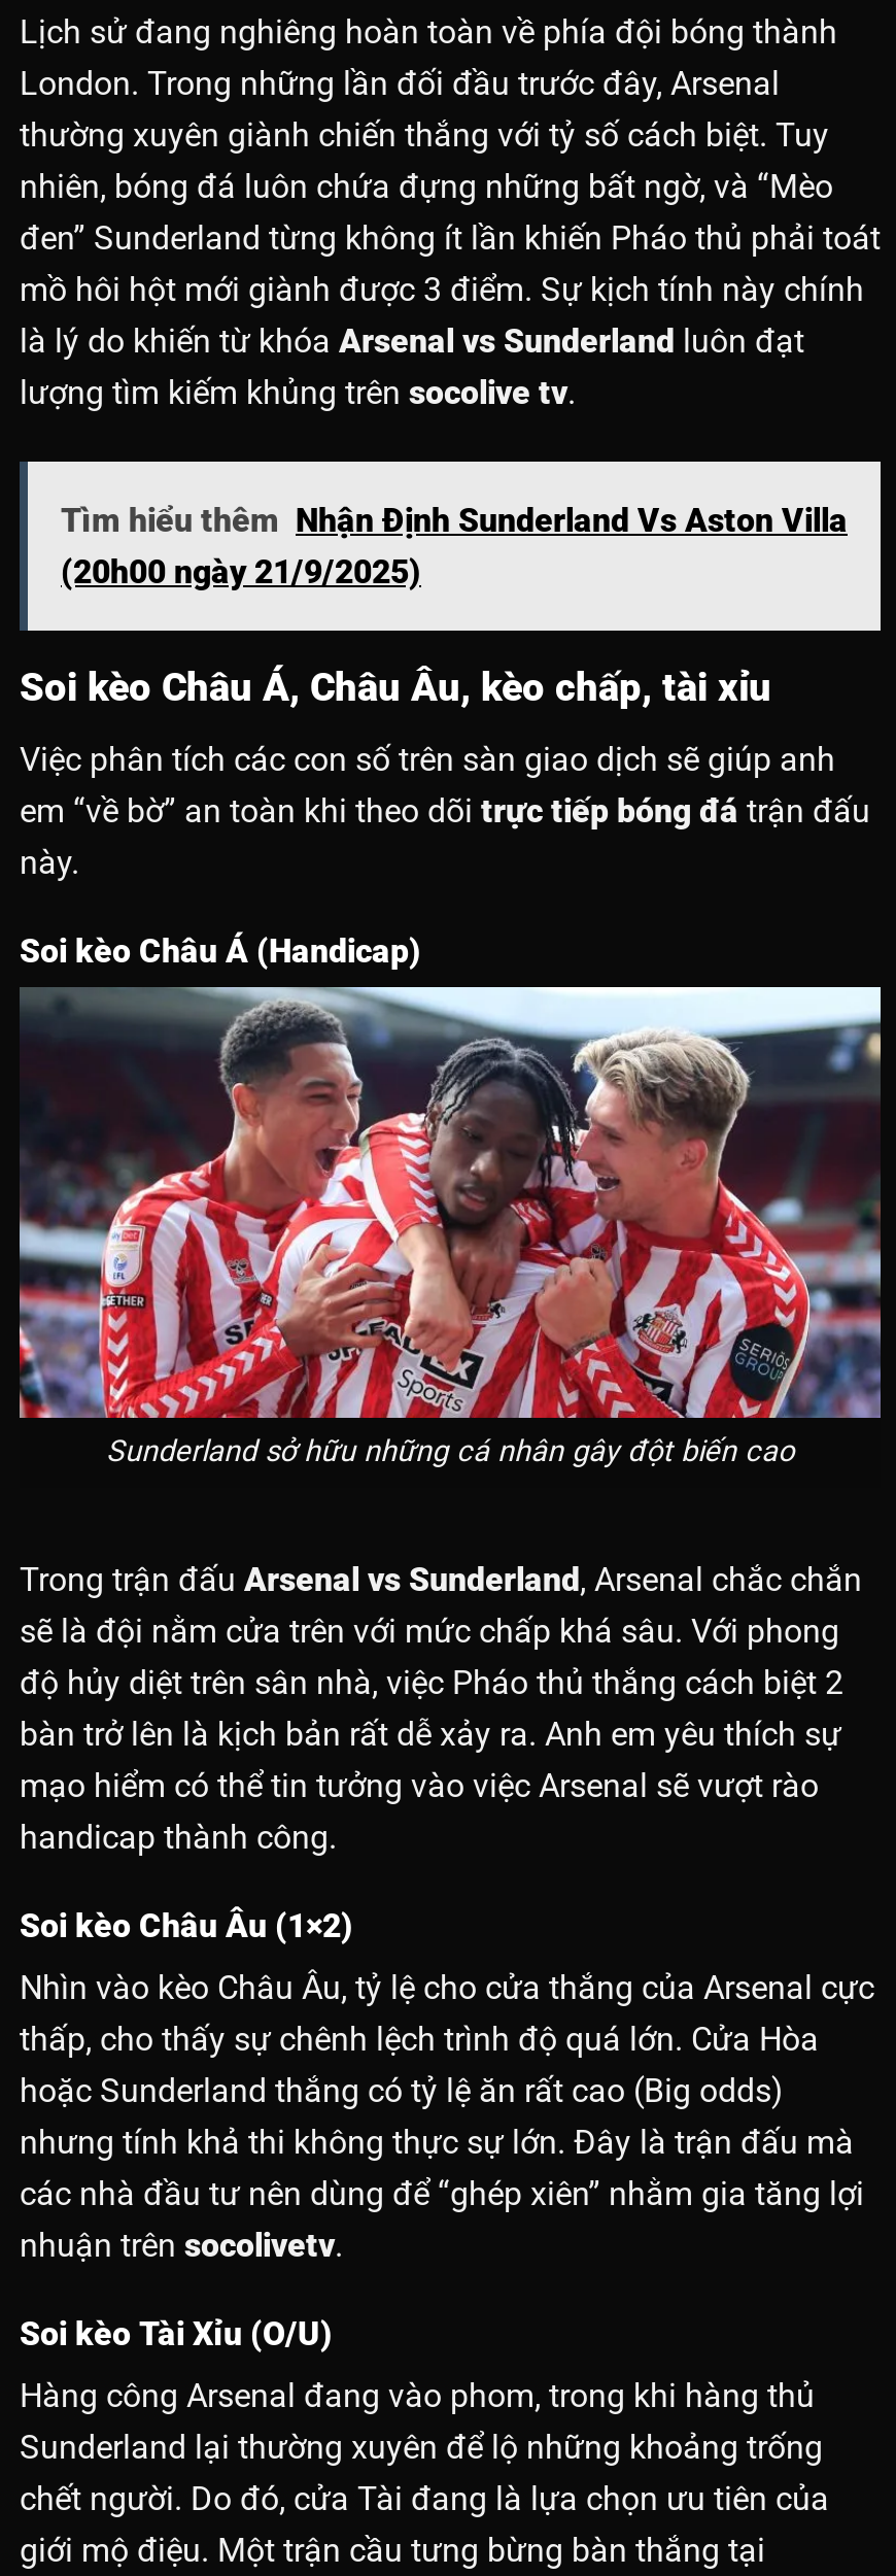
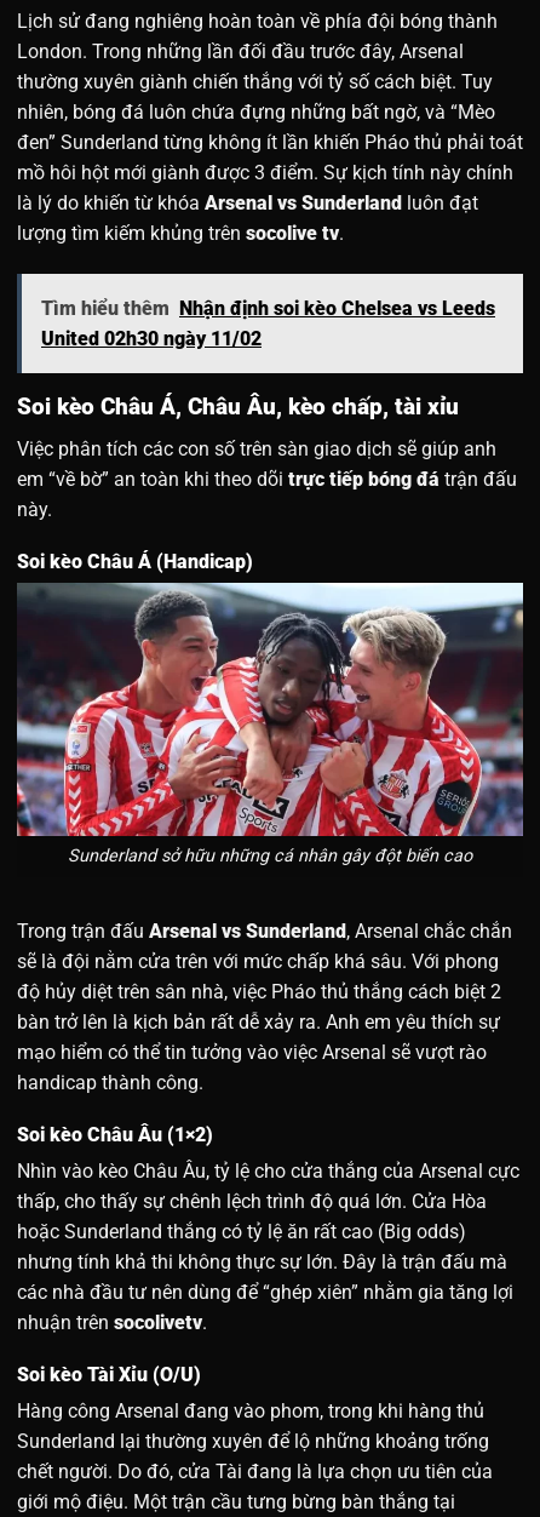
[61,501,848,592] Tìm hiểu thêm Nhận Định Sunderland Vs Aston Villa | (20h00 ngày 21/9/2025) -> [41,297,495,350] Tìm hiểu thêm Nhận định soi kèo Chelsea vs Leeds | United 02h30 ngày 11/02

